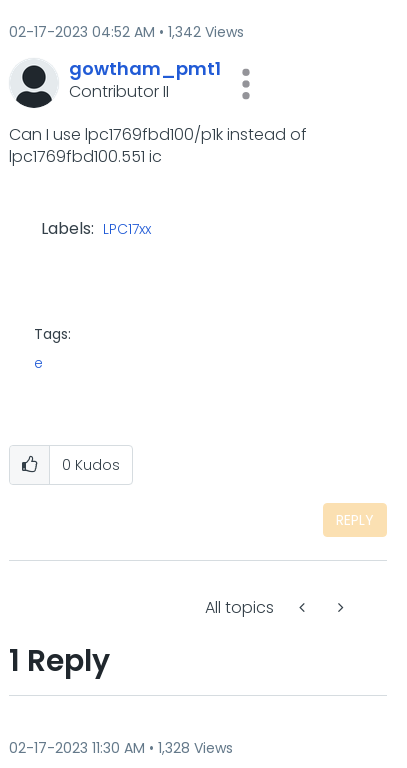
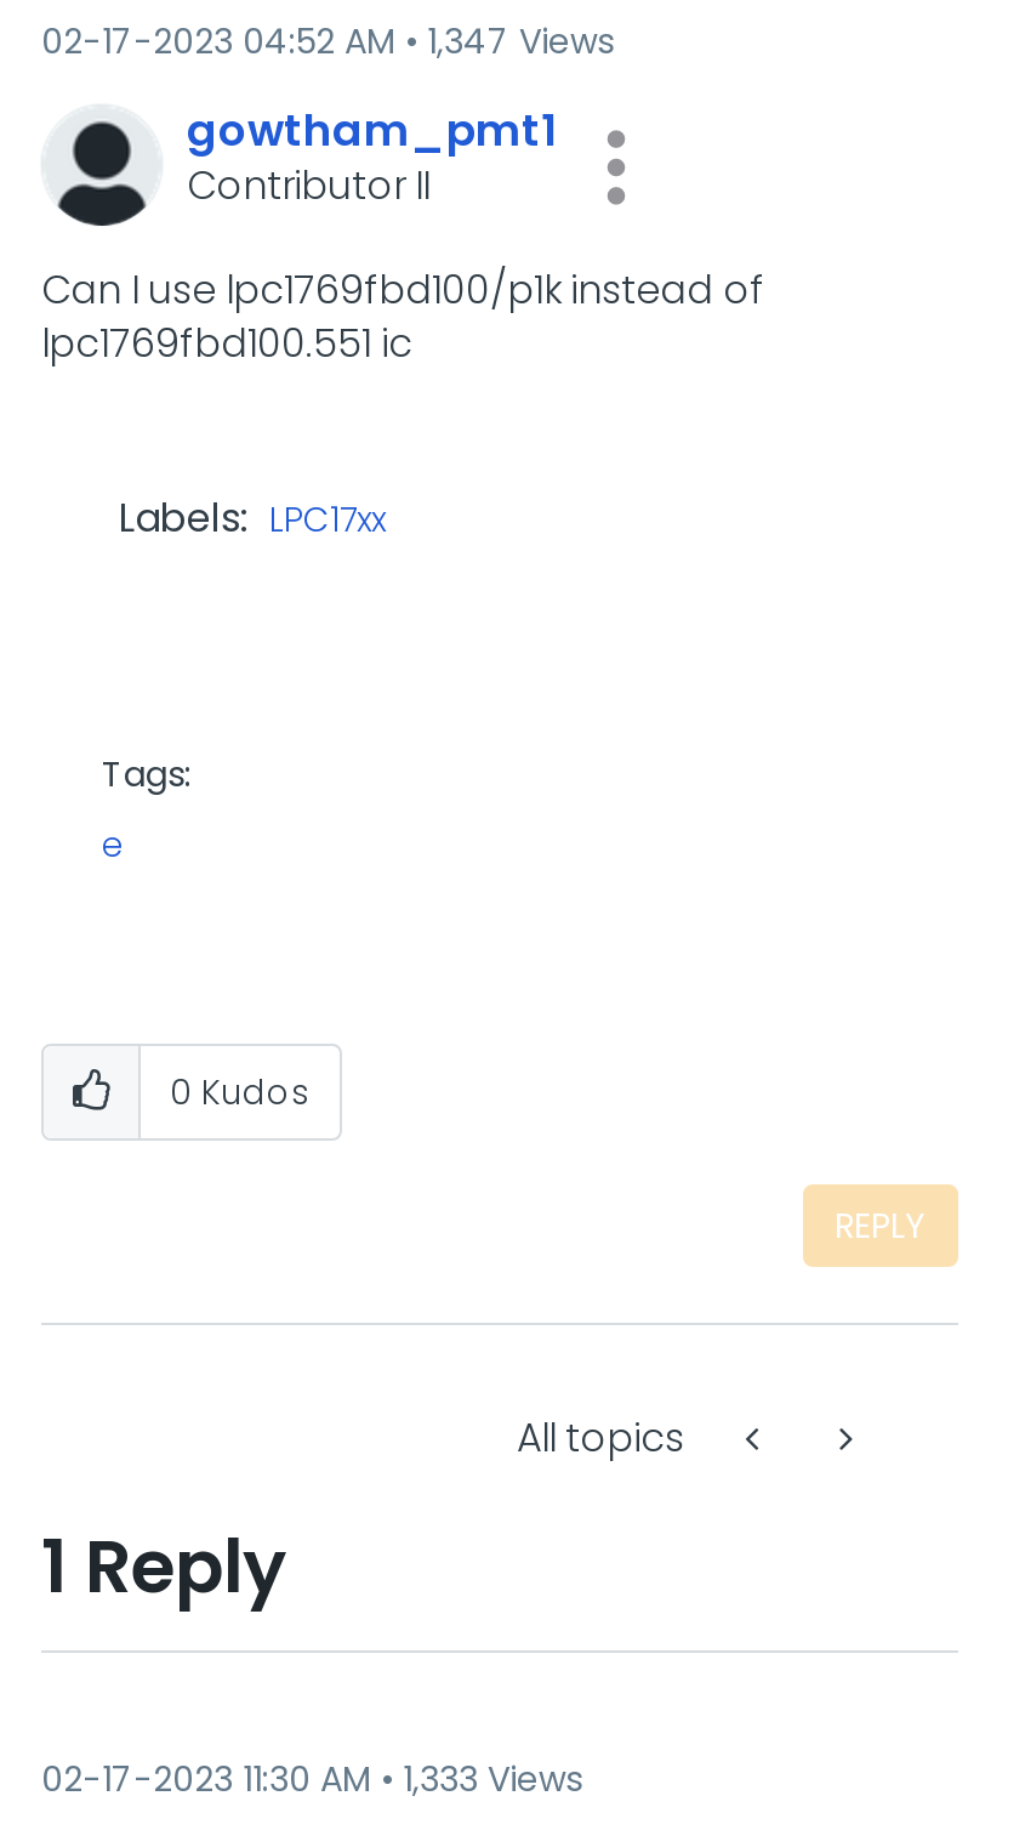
[9,22,244,42] 02-17-2023 04:52 AM 1,342 Views -> [41,17,614,66] 02-17-2023 04:52 AM 1,347 Views
[9,738,233,758] 02-17-2023 11:30 AM 1,328 Views -> [41,1755,582,1803] 02-17-2023 11:30 AM 1,333 Views

